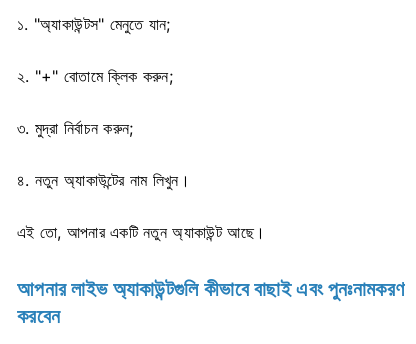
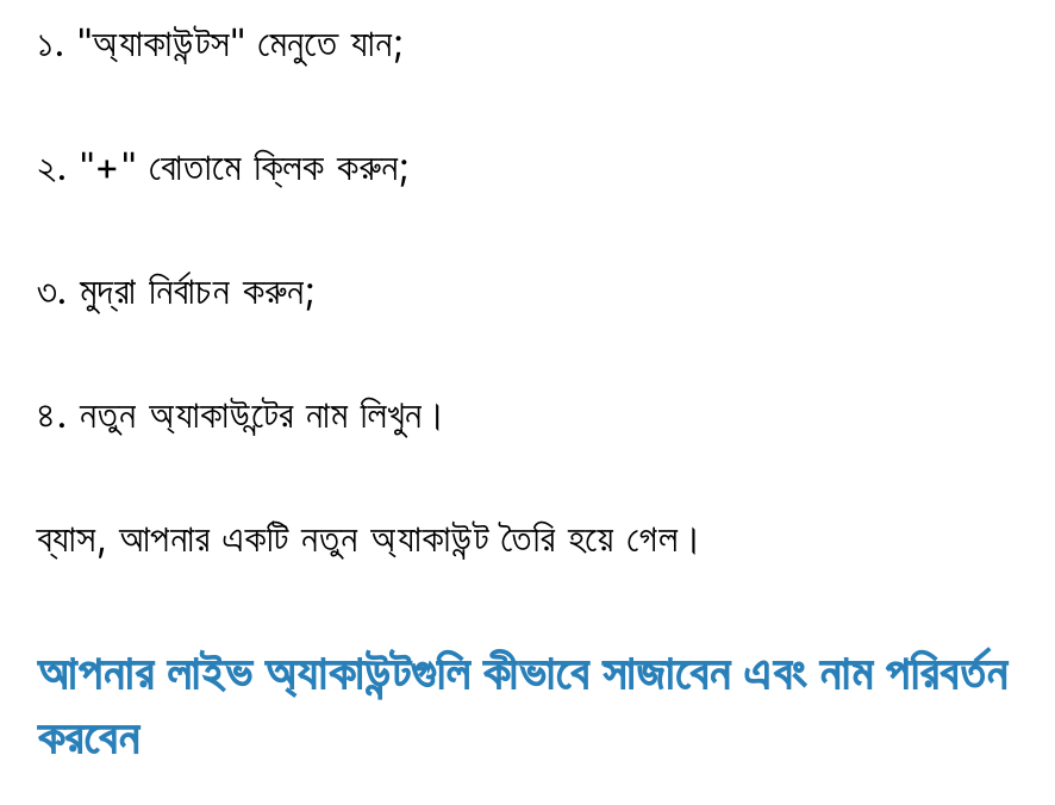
[17,222,265,242] এই তো, আপনার একটি নতুন অ্যাকাউন্ট আছে। -> [37,512,705,560] ব্যাস, আপনার একটি নতুন অ্যাকাউন্ট তৈরি হয়ে গেল।
[17,275,404,302] আপনার লাইভ অ্যাকাউন্টগুলি কীভাবে বাছাই এবং পুনঃনামকরণ -> [37,639,1008,703] আপনার লাইভ অ্যাকাউন্টগুলি কীভাবে সাজাবেন এবং নাম পরিবর্তন

